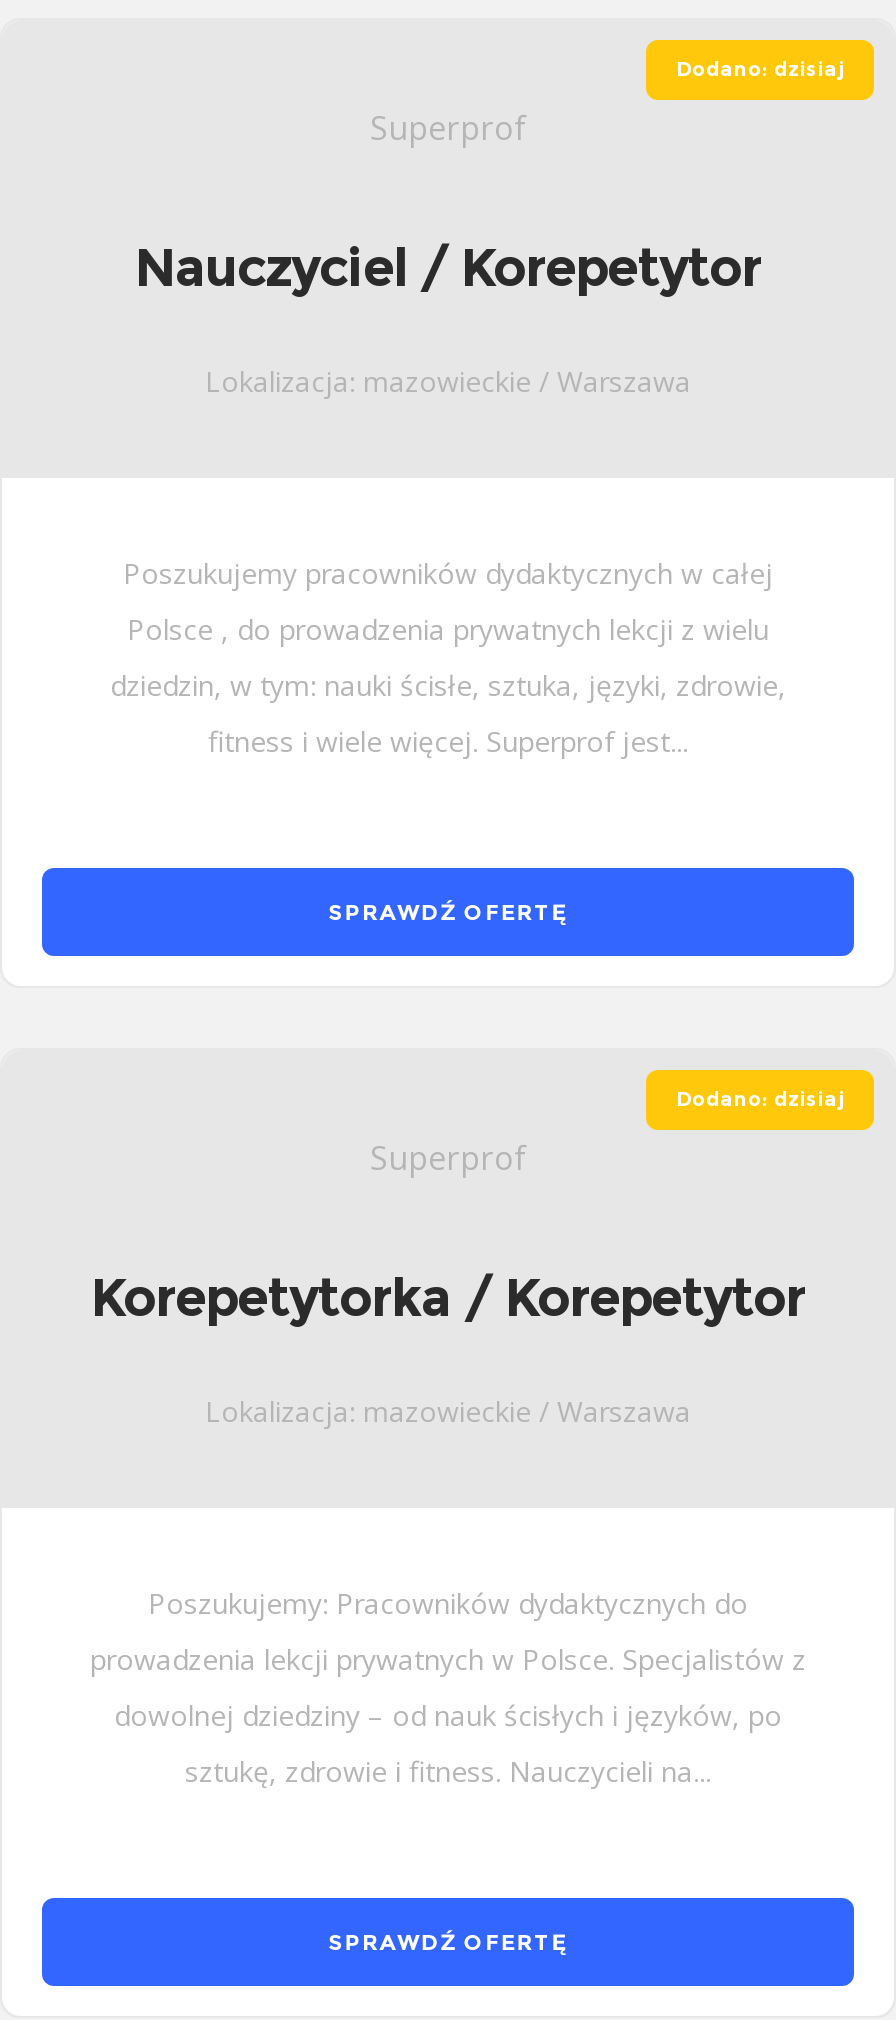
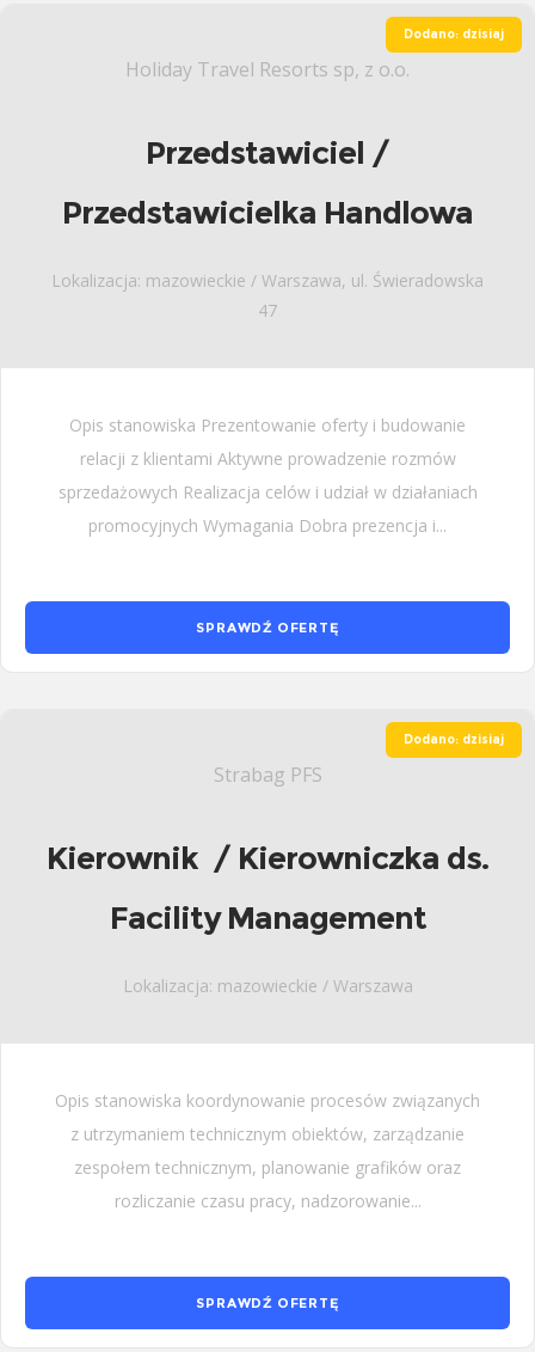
[135,106,761,400] Superprof | Nauczyciel / Korepetytor | Lokalizacja: mazowieckie / Warszawa -> [51,56,484,322] Holiday Travel Resorts sp, z o.o. | Przedstawiciel / | Przedstawicielka Handlowa | Lokalizacja: mazowieckie / Warszawa, ul. Świeradowska | 47
[110,554,786,760] Poszukujemy pracowników dydaktycznych w całej | Polsce , do prowadzenia prywatnych lekcji z wielu | dziedzin, w tym: nauki ścisłe, sztuka, języki, zdrowie, | fitness i wiele więcej. Superprof jest... -> [58,414,477,537] Opis stanowiska Prezentowanie oferty i budowanie | relacji z klientami Aktywne prowadzenie rozmów | sprzedażowych Realizacja celów i udział w działaniach | promocyjnych Wymagania Dobra prezencja i...
[91,1136,805,1330] Superprof | Korepetytorka / Korepetytor -> [47,762,488,937] Strabag PFS | Kierownik / Kierowniczka ds. | Facility Management
[148,1584,748,1622] Poszukujemy: Pracowników dydaktycznych do -> [55,1089,480,1112] Opis stanowiska koordynowanie procesów związanych
[90,1640,806,1678] prowadzenia lekcji prywatnych w Polsce. Specjalistów z -> [70,1123,465,1145] z utrzymaniem technicznym obiektów, zarządzanie
[114,1696,782,1734] dowolnej dziedziny – od nauk ścisłych i języków, po -> [74,1156,461,1179] zespołem technicznym, planowanie grafików oraz
[185,1752,711,1790] sztukę, zdrowie i fitness. Nauczycieli na... -> [114,1190,421,1212] rozliczanie czasu pracy, nadzorowanie...

